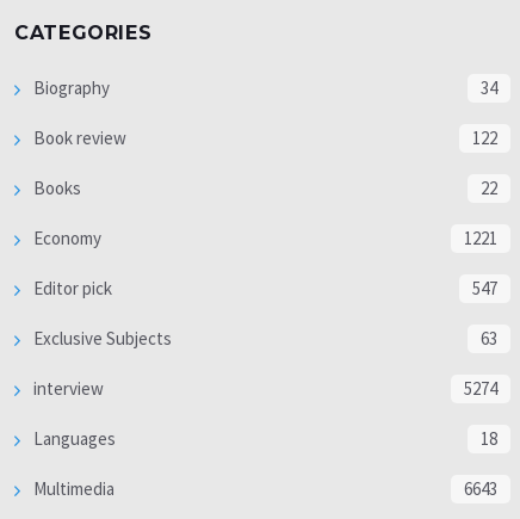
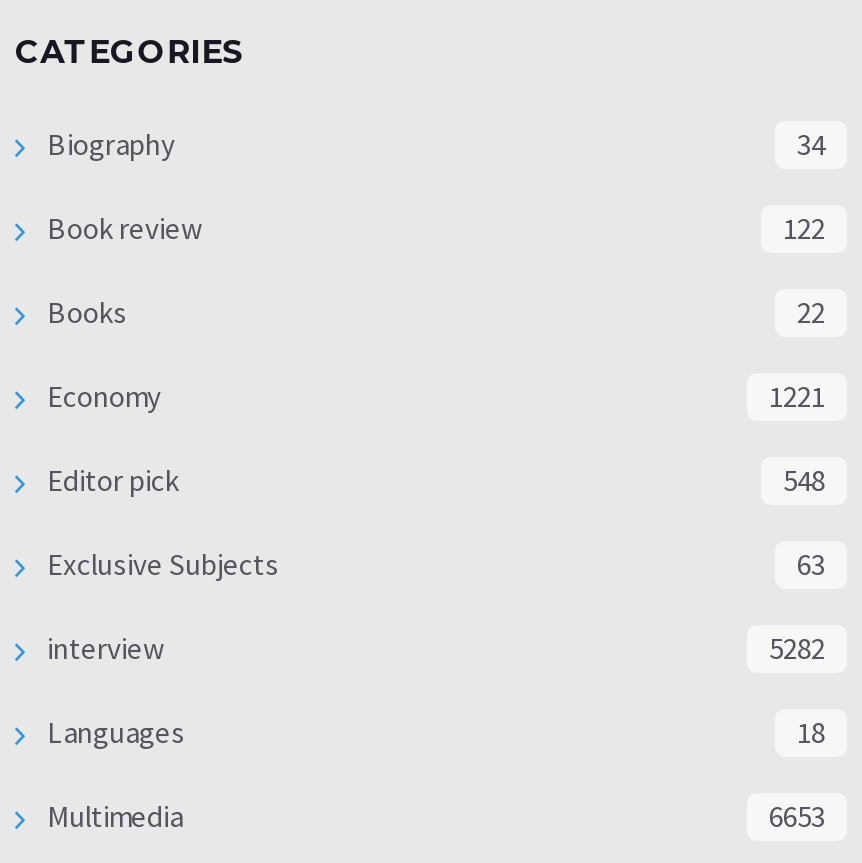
[472,277,497,300] 547 -> [783,461,825,499] 548
[464,377,497,400] 5274 -> [769,629,825,667] 5282
[464,477,497,500] 6643 -> [769,797,825,835] 6653

